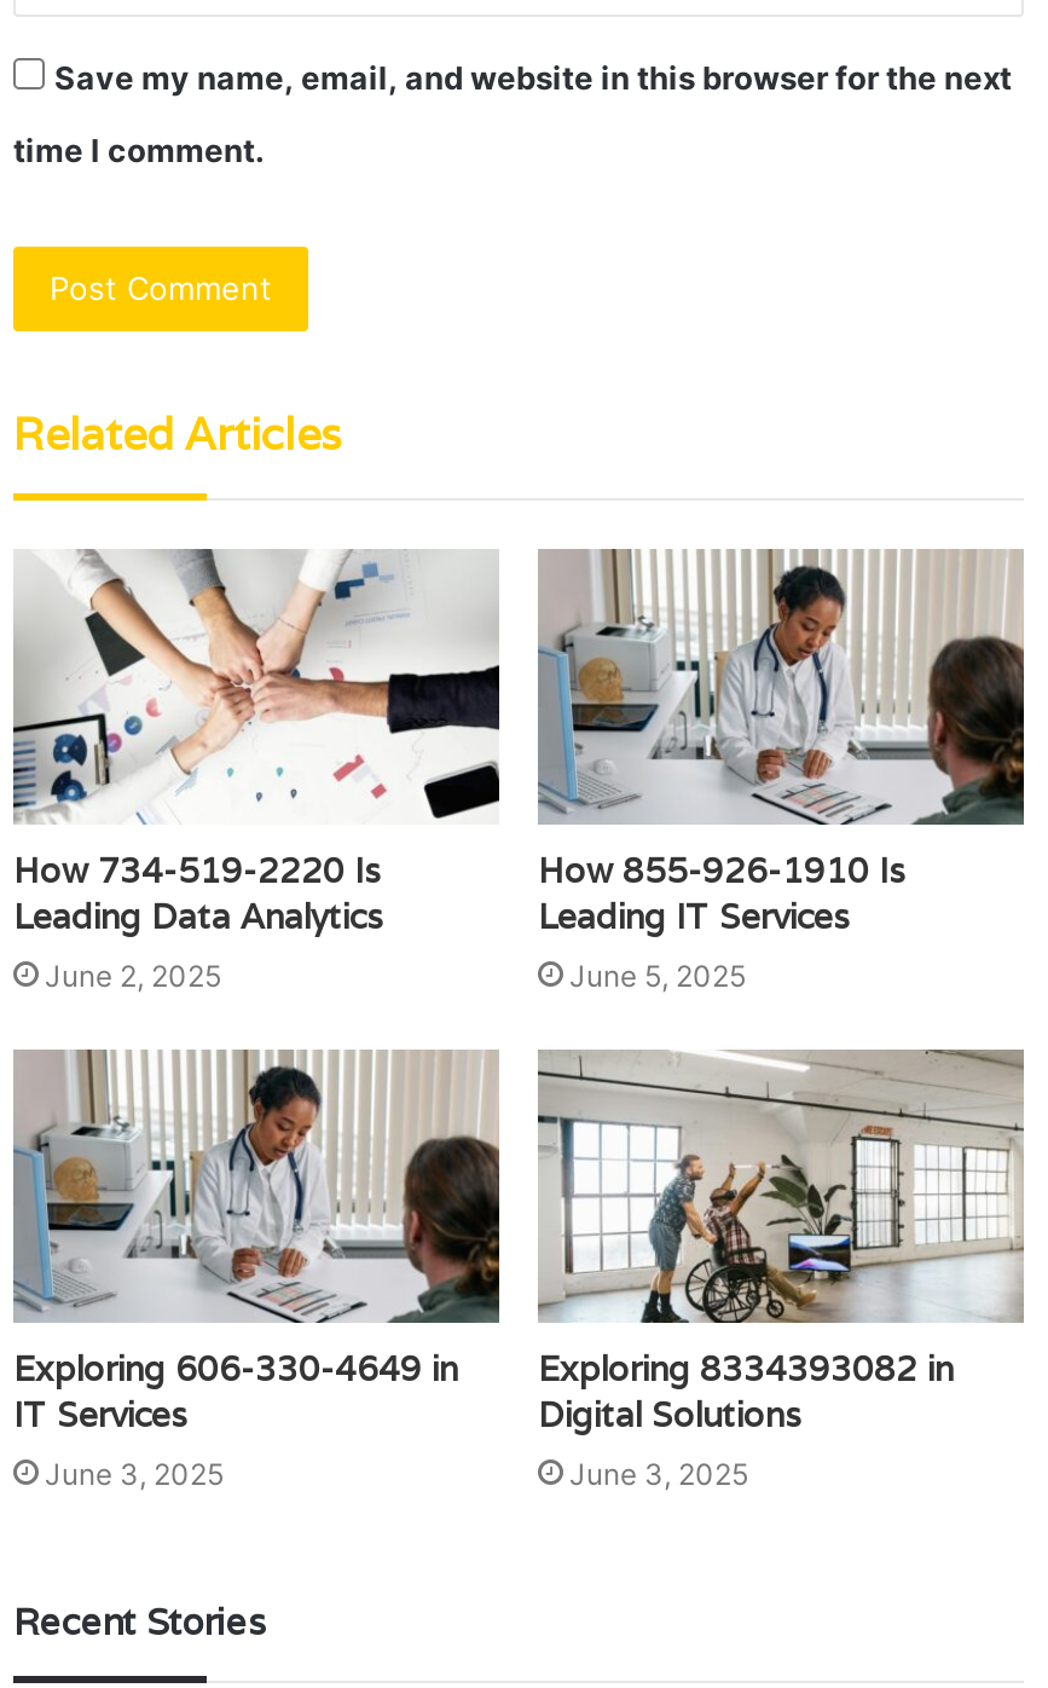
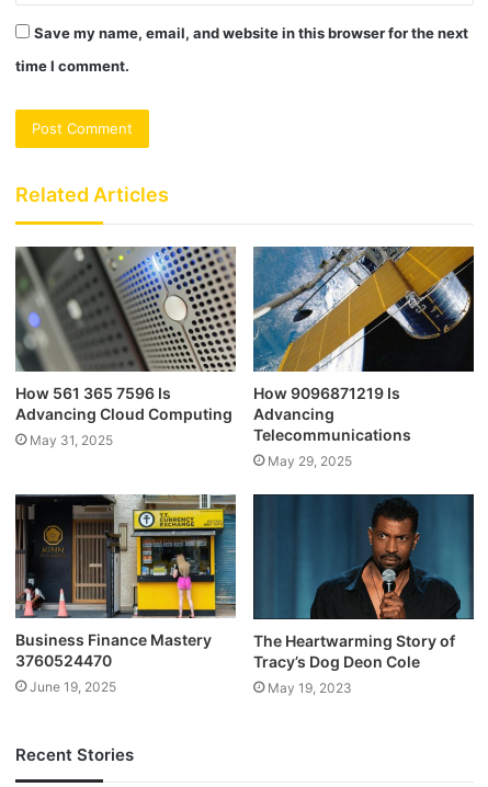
[13,547,499,993] [image] | How 734-519-2220 Is | Leading Data Analytics | June 2, 2025 -> [14,246,236,448] [image] | How 561 365 7596 Is | Advancing Cloud Computing | May 31, 2025
[538,547,1026,993] [image] | How 855-926-1910 Is | Leading IT Services | June 5, 2025 -> [252,246,475,469] [image] | How 9096871219 Is | Advancing | Telecommunications | May 29, 2025
[13,1047,502,1492] [image] | Exploring 606-330-4649 in | IT Services | June 3, 2025 -> [15,493,237,695] [image] | Business Finance Mastery | 3760524470 | June 19, 2025
[538,1047,1024,1492] [image] | Exploring 8334393082 in | Digital Solutions | June 3, 2025 -> [252,493,474,696] [image] | The Heartwarming Story of | Tracy’s Dog Deon Cole | May 19, 2023

